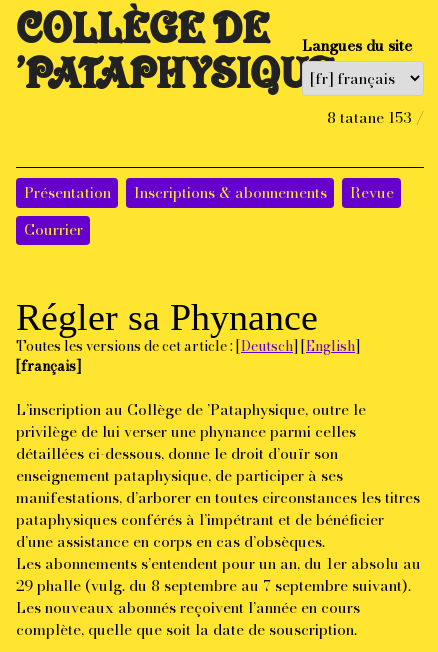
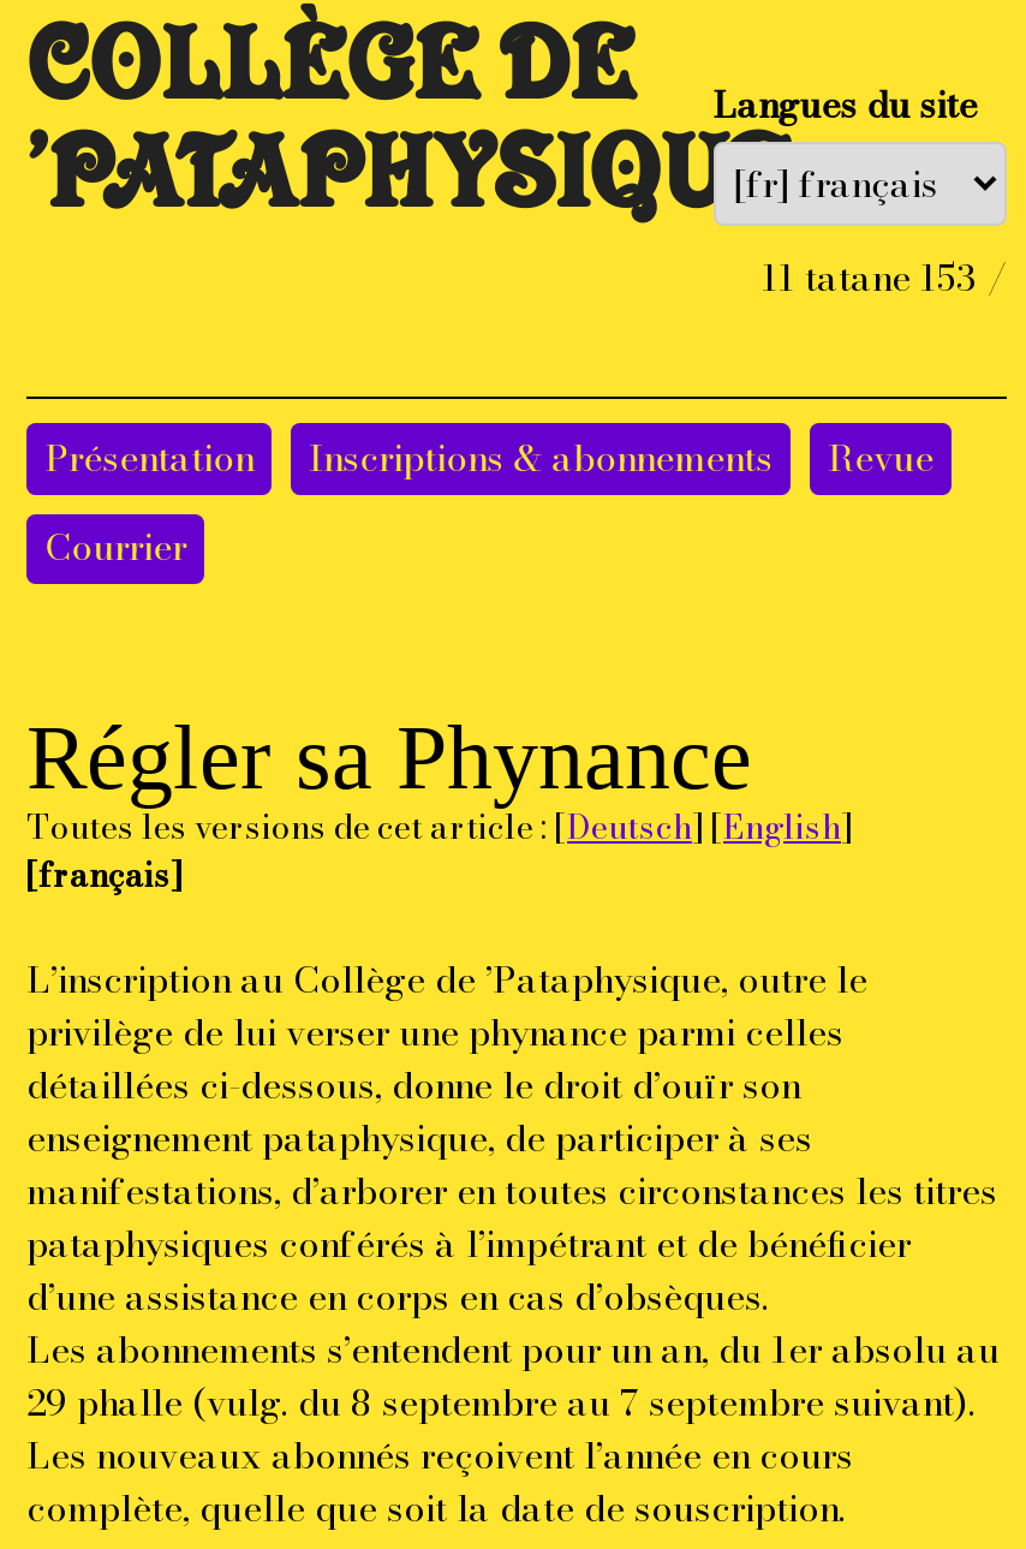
[327,106,424,129] 8 tatane 153 / -> [762,251,1007,306] 11 tatane 153 /

